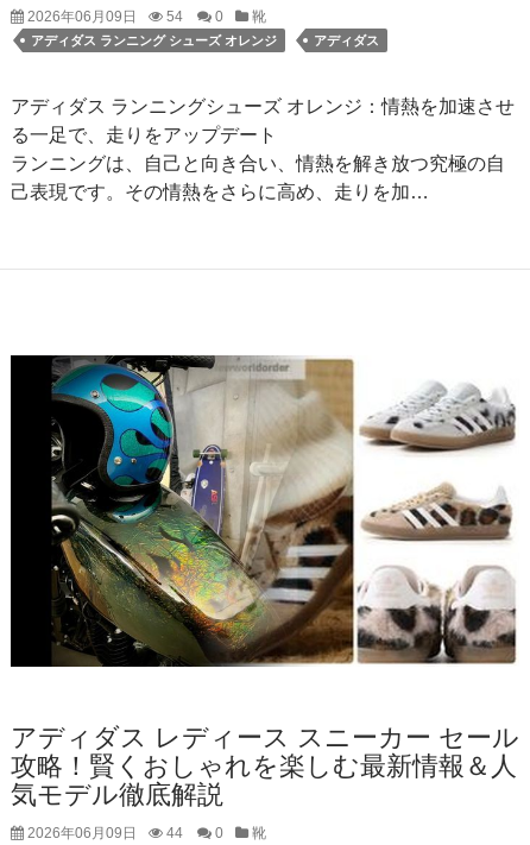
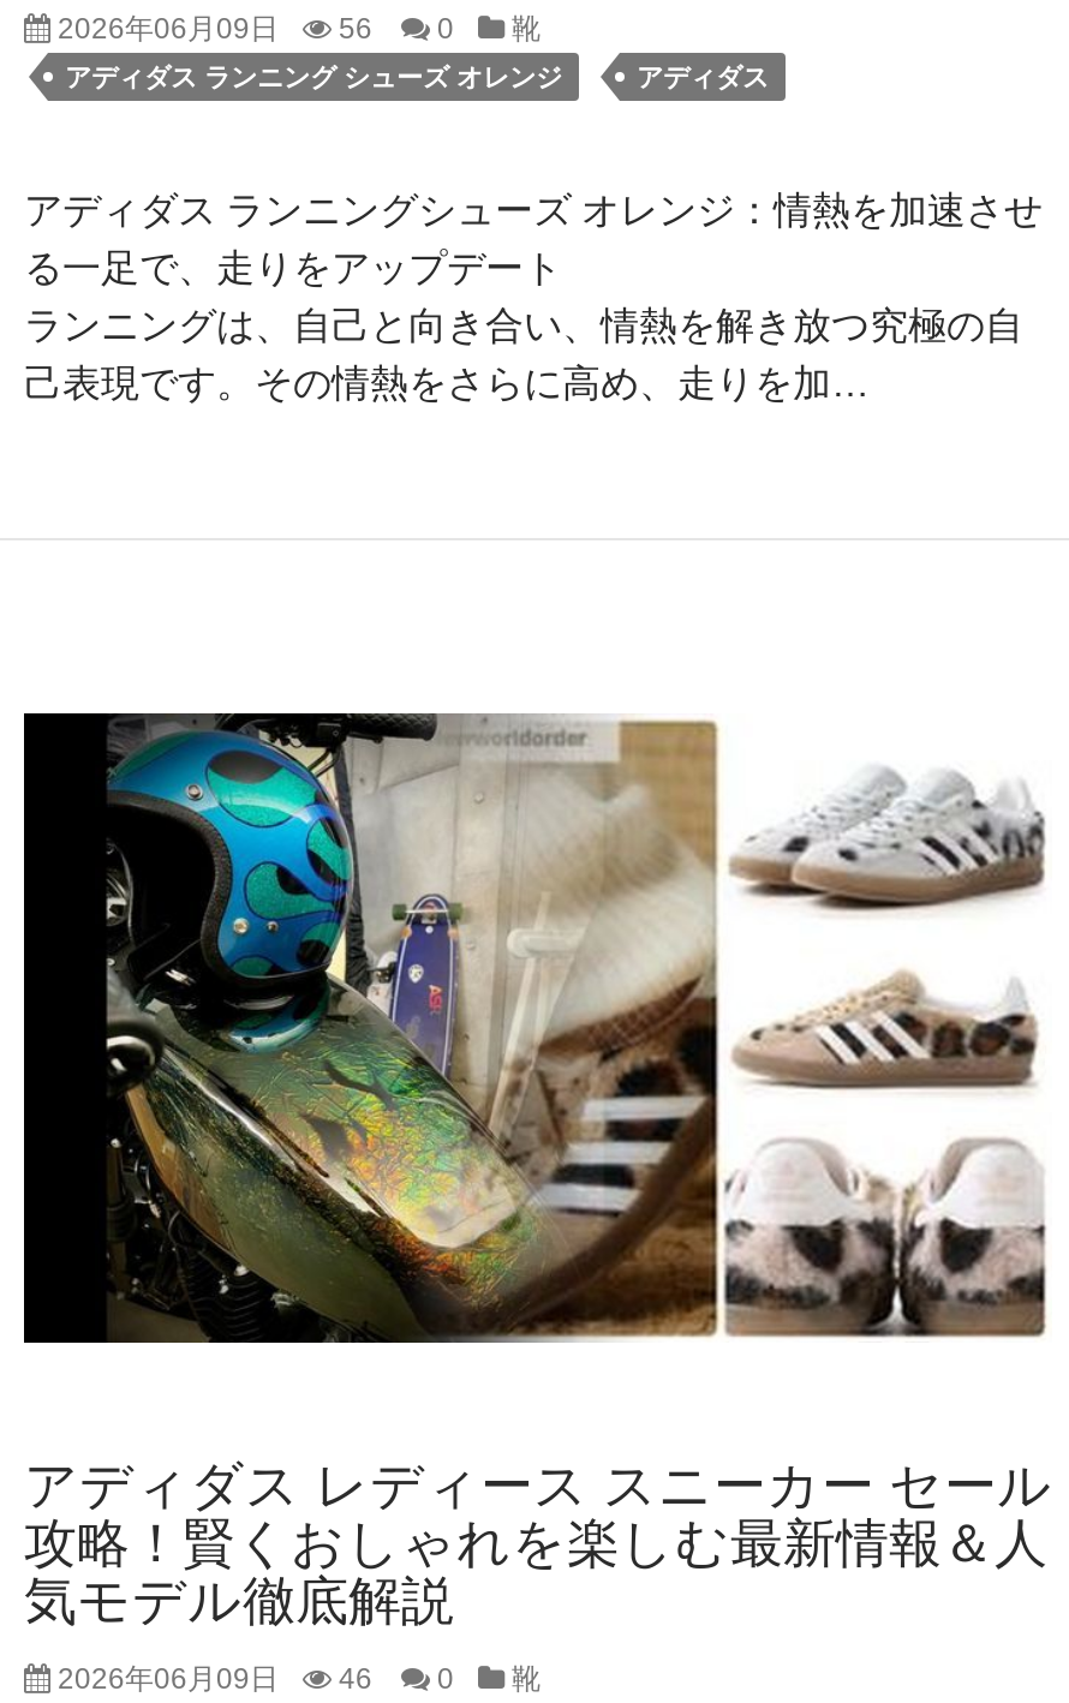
[163,8,183,24] 54 -> [332,11,372,45] 56
[163,825,183,841] 44 -> [332,1662,372,1696] 46

